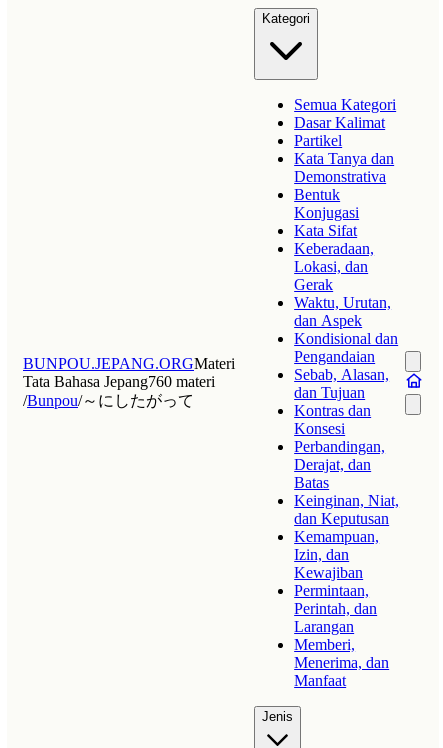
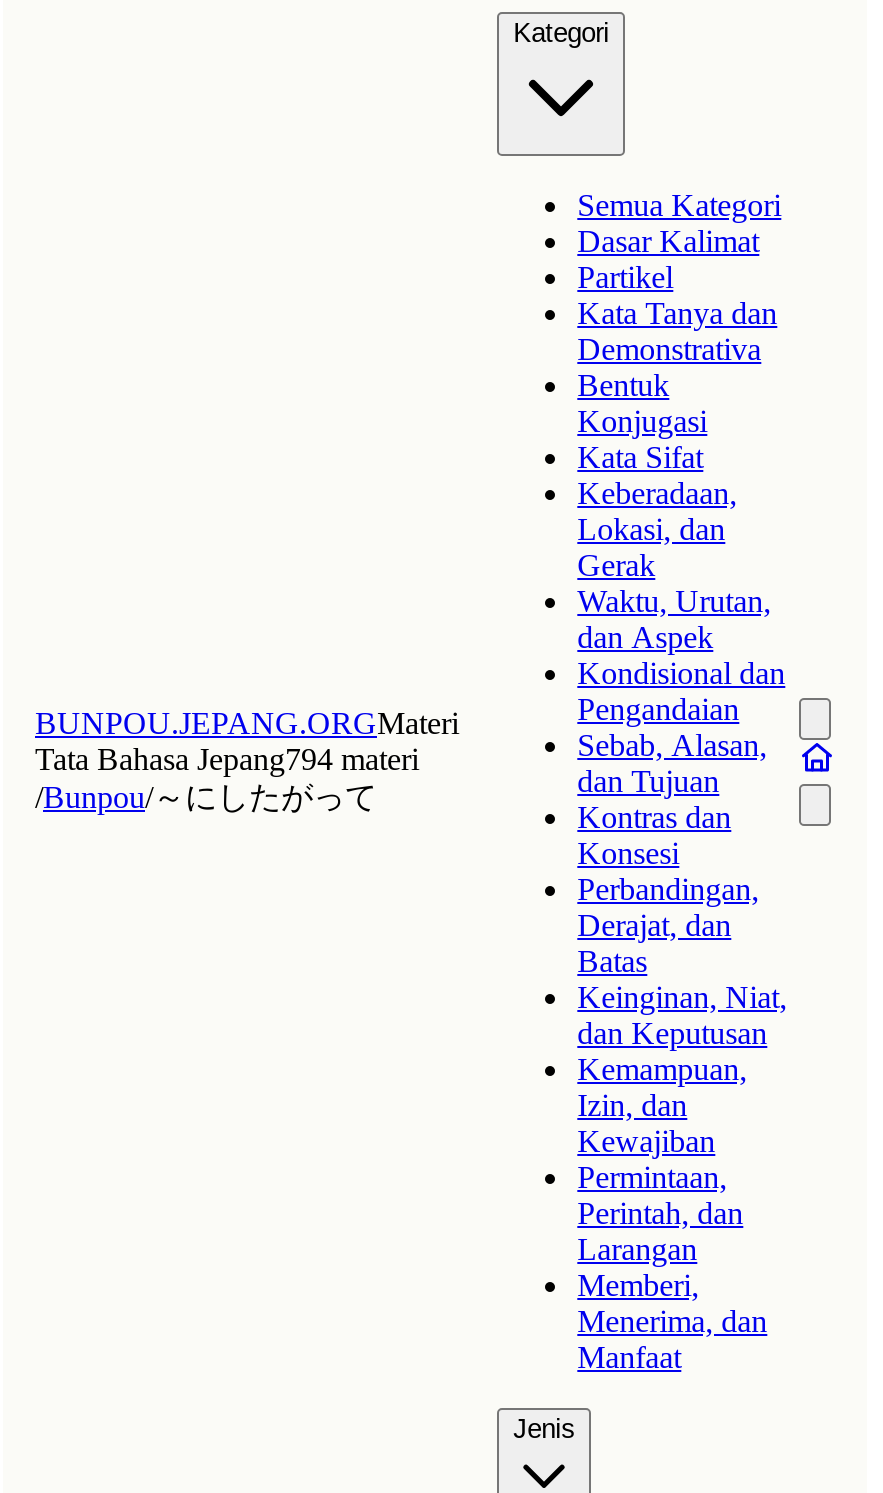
[23,373,215,390] Tata Bahasa Jepang760 materi -> [35,742,419,776] Tata Bahasa Jepang794 materi

